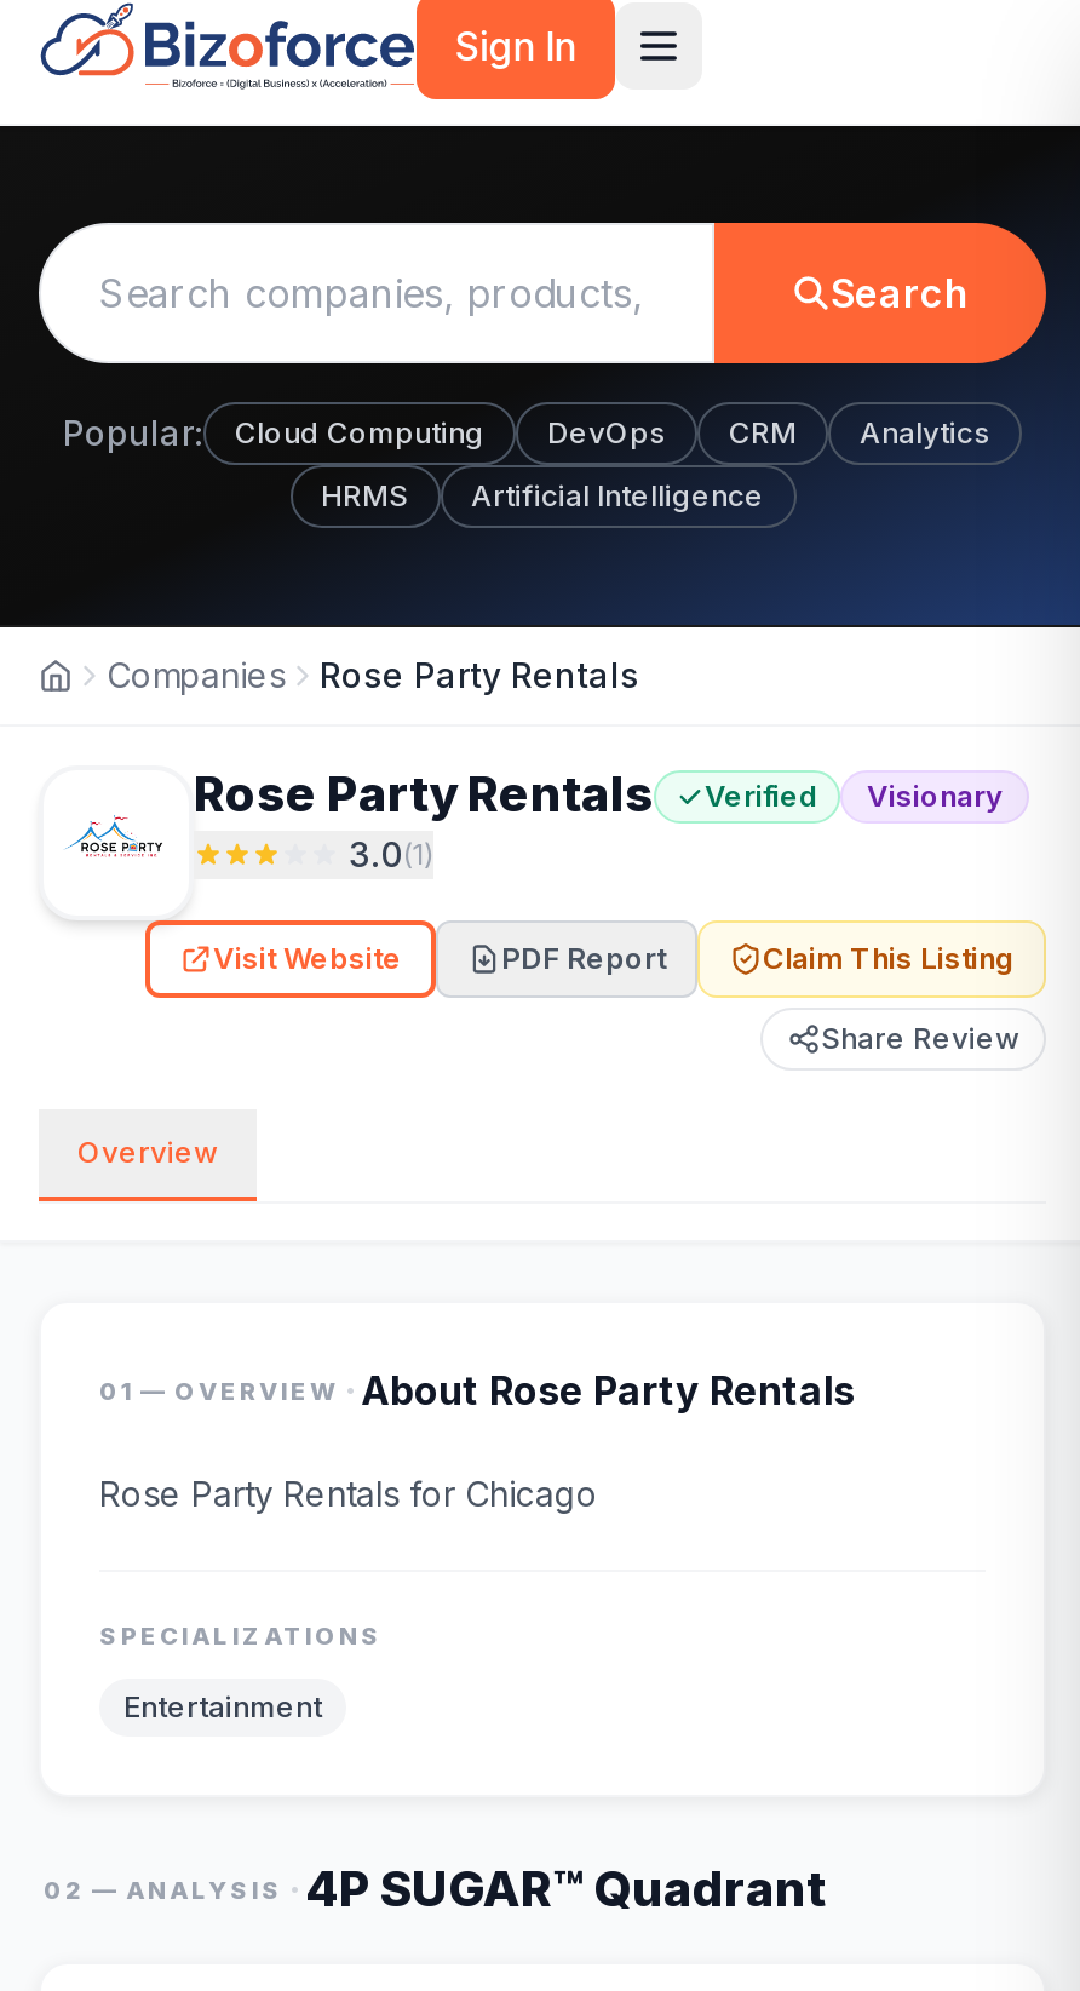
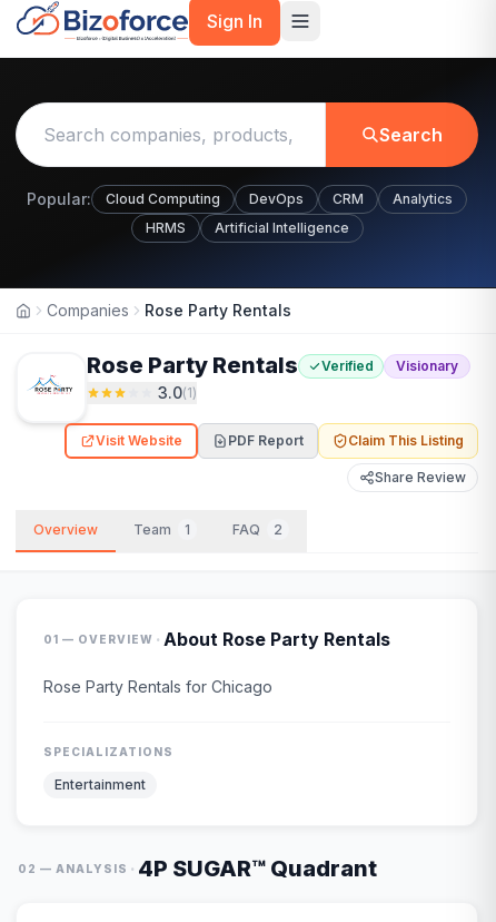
none -> [133,521,282,538] Team | 1 | FAQ | 2

